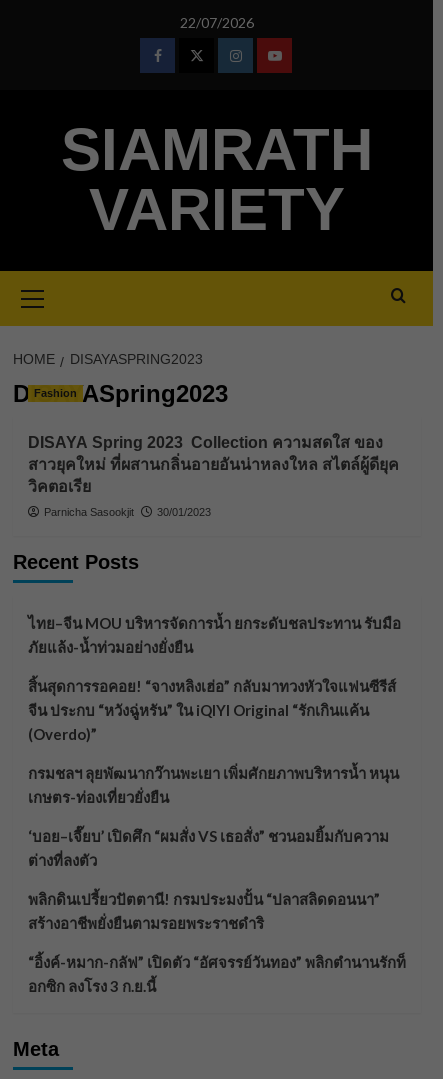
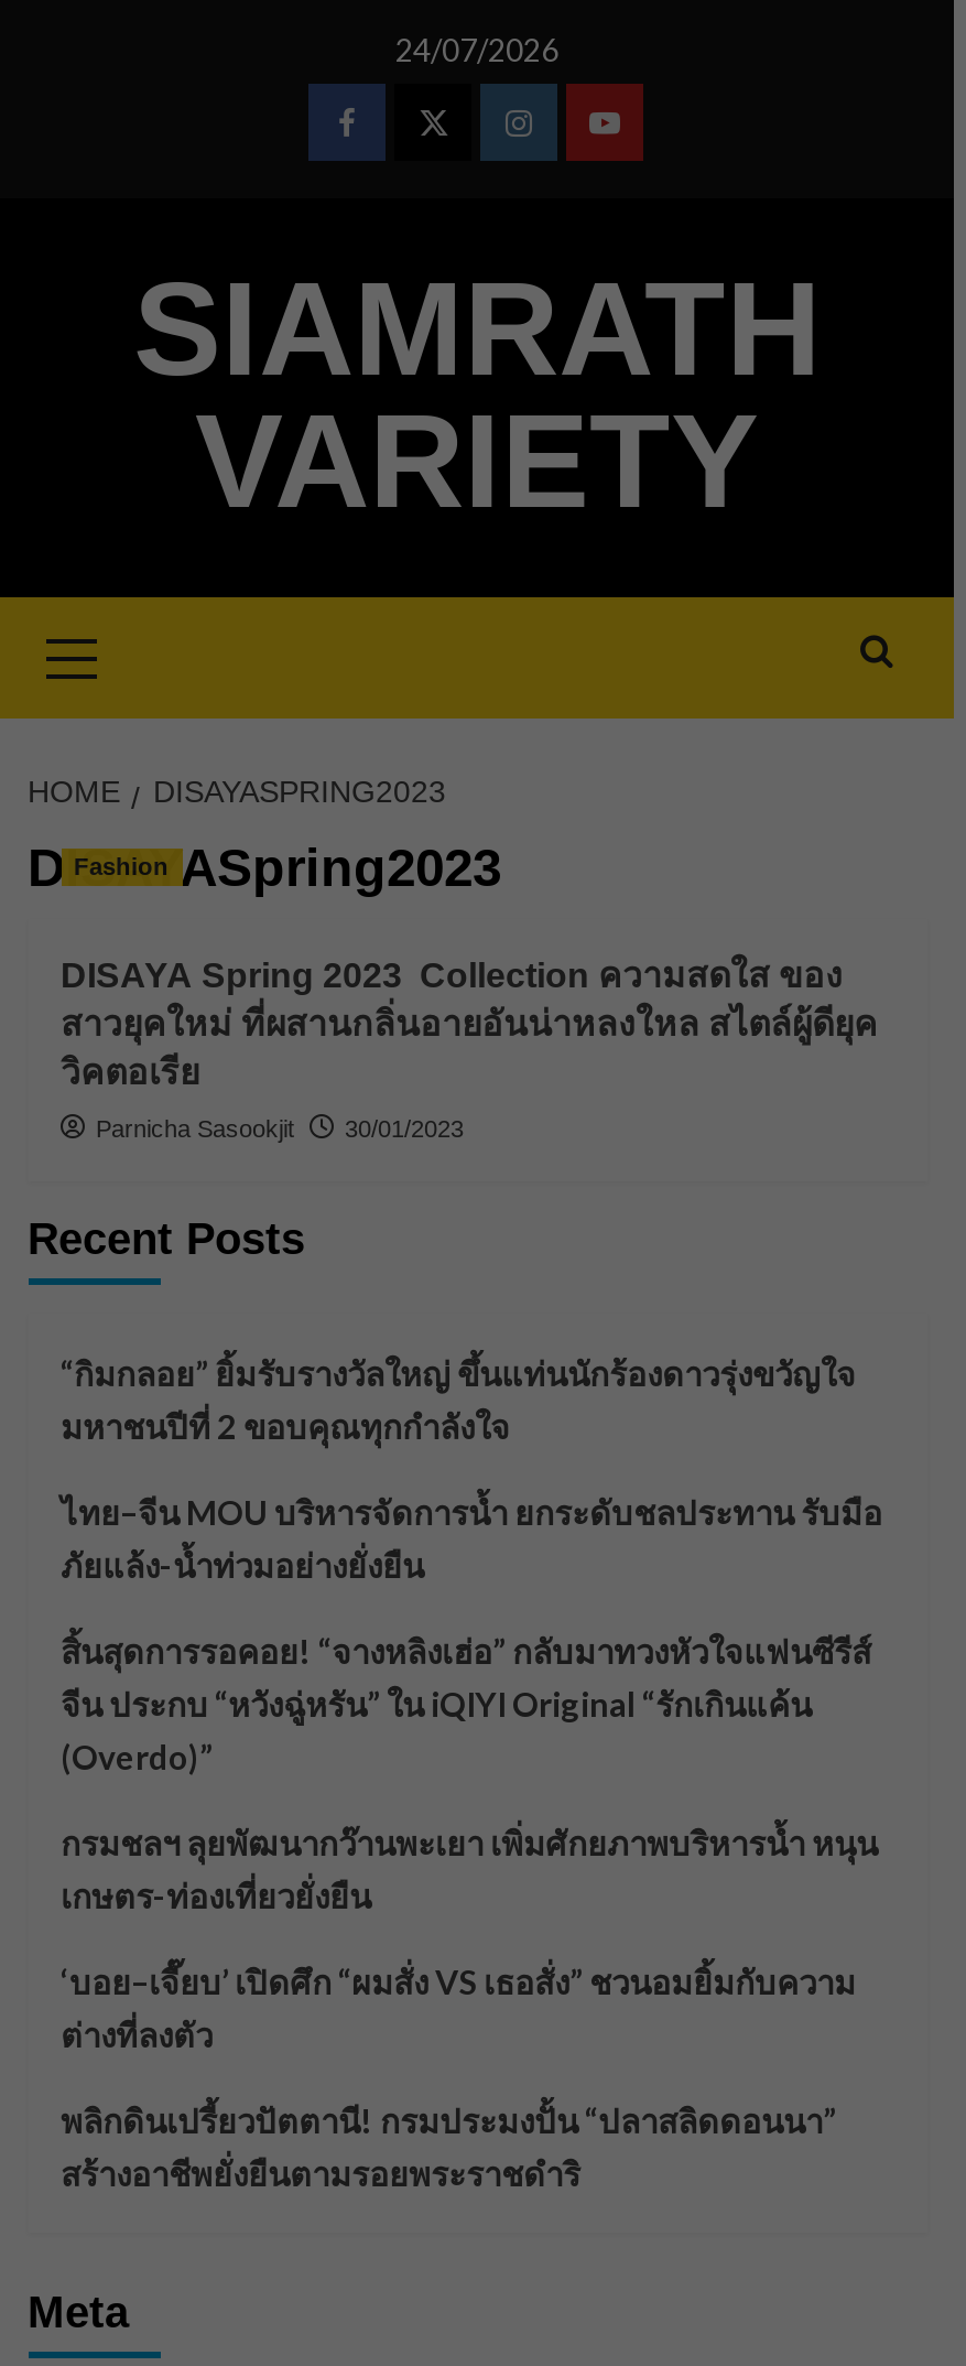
[179,14,253,31] 22/07/2026 -> [395,31,558,68] 24/07/2026
none -> [61,1353,856,1446] “กิมกลอย” ยิ้มรับรางวัลใหญ่ ขึ้นแท่นนักร้องดาวรุ่งขวัญใจ | มหาชนปีที่ 2 ขอบคุณทุกกำลังใจ
moved [27,638,398,932] -> [61,1545,878,2193]: ภัยแล้ง-น้ำท่วมอย่างยั่งยืน | สิ้นสุดการรอคอย! “จางหลิงเฮ่อ” กลับมาทวงหัวใจแฟนซีรีส์ | จีน ประกบ “หวังฉู่หรัน” ใน iQIYI Original “รักเกินแค้น | ... | พลิกดินเปรี้ยวปัตตานี! กรมประมงปั้น “ปลาสลิดดอนนา” | สร้างอาชีพยั่งยืนตามรอยพระราชดำริ
[27,953,405,995] “อิ้งค์-หมาก-กลัฟ” เปิดตัว “อัศจรรย์วันทอง” พลิกตำนานรักท็ | อกซิก ลงโรง 3 ก.ย.นี้ -> none

